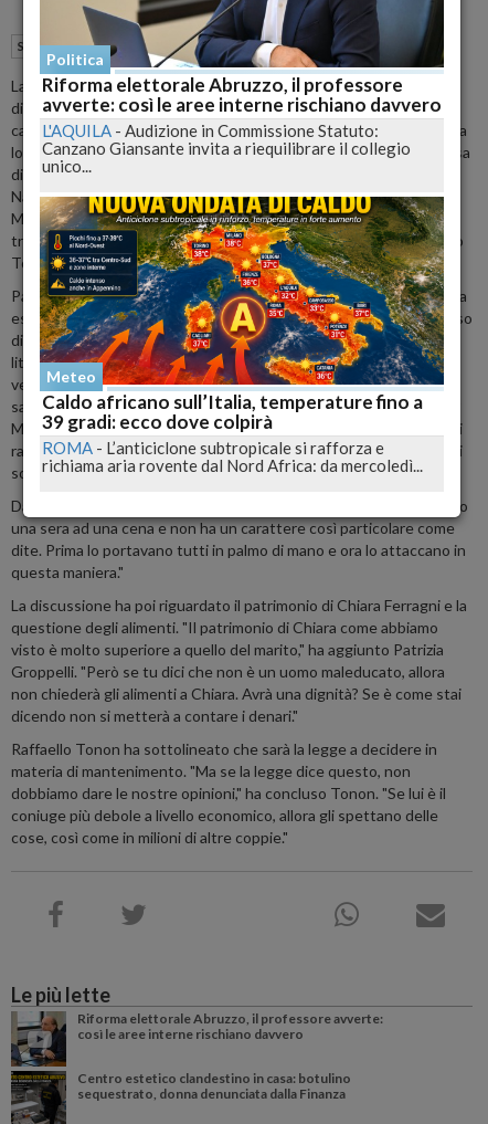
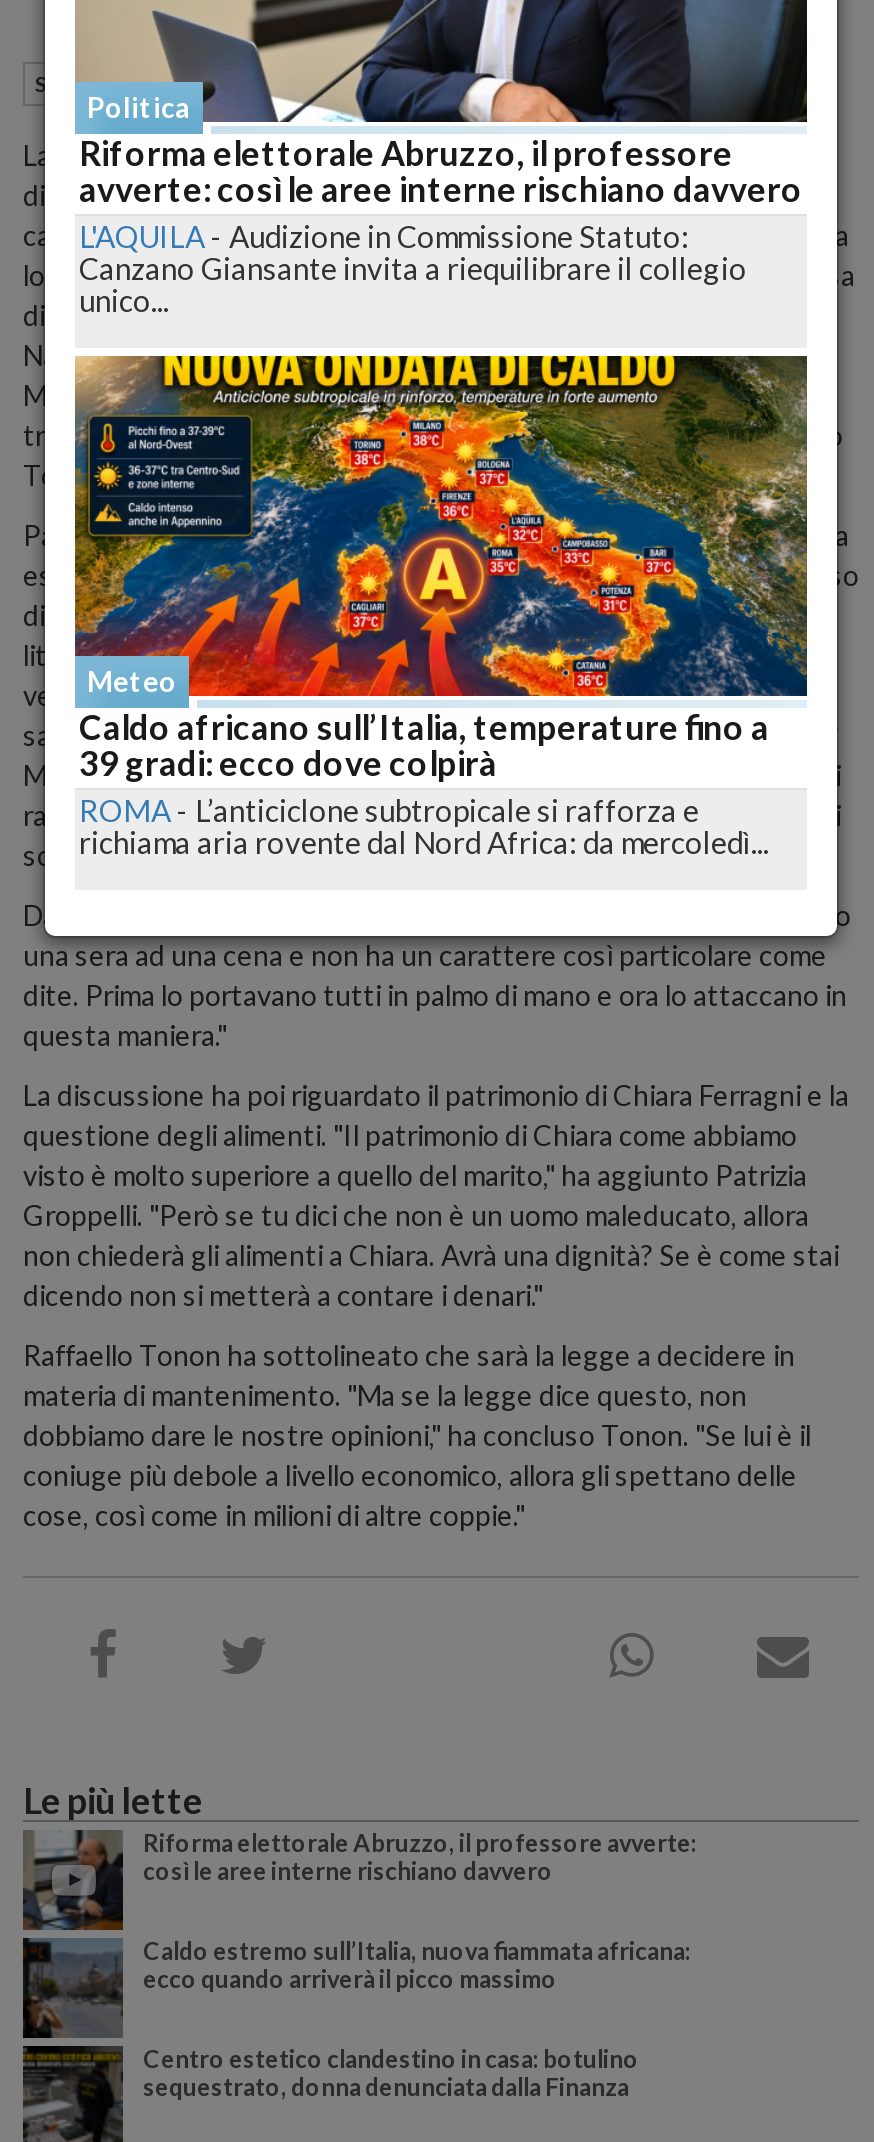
none -> [25,1937,691,2038] [image] | Caldo estremo sull’Italia, nuova fiammata africana: | ecco quando arriverà il picco massimo

